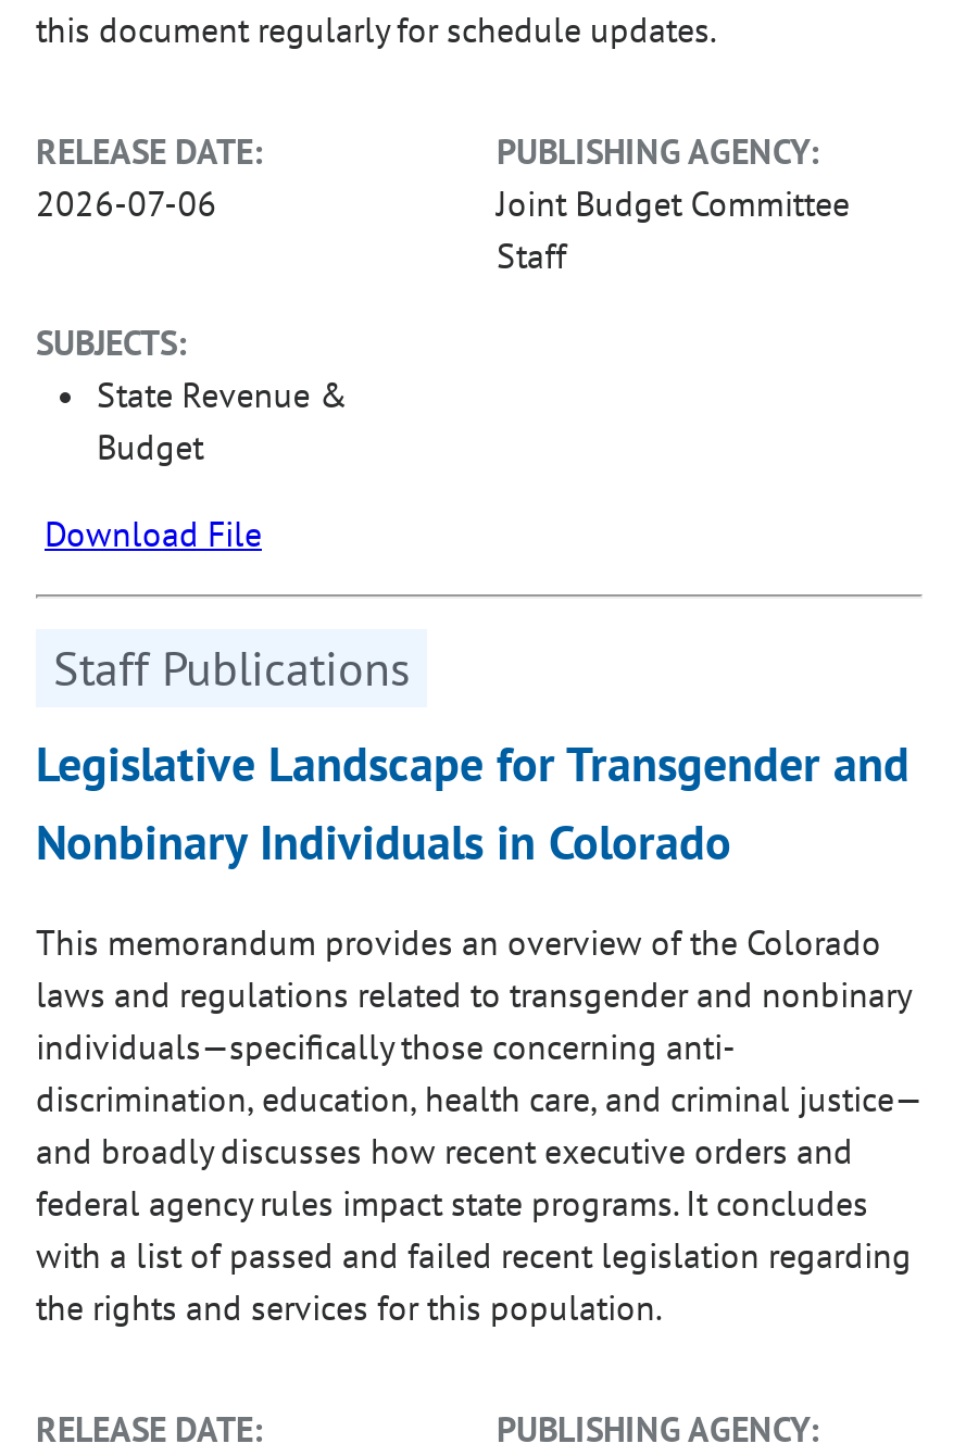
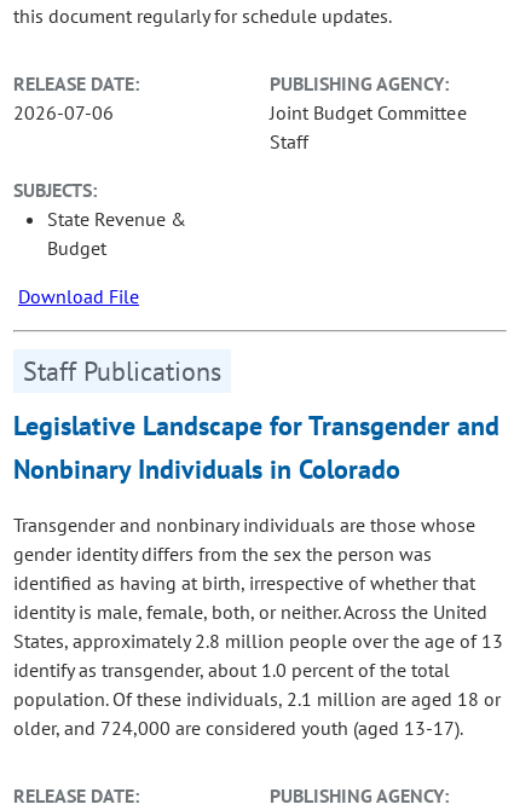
[36,921,923,1329] This memorandum provides an overview of the Colorado | laws and regulations related to transgender and nonbinary | individuals—specifically those concerning anti- | discrimination, education, health care, and criminal justice— | and broadly discusses how recent executive orders and | federal agency rules impact state programs. It concludes | with a list of passed and failed recent legislation regarding | the rights and services for this population. -> [13,512,503,739] Transgender and nonbinary individuals are those whose | gender identity differs from the sex the person was | identified as having at birth, irrespective of whether that | identity is male, female, both, or neither. Across the United | States, approximately 2.8 million people over the age of 13 | identify as transgender, about 1.0 percent of the total | population. Of these individuals, 2.1 million are aged 18 or | older, and 724,000 are considered youth (aged 13-17).

